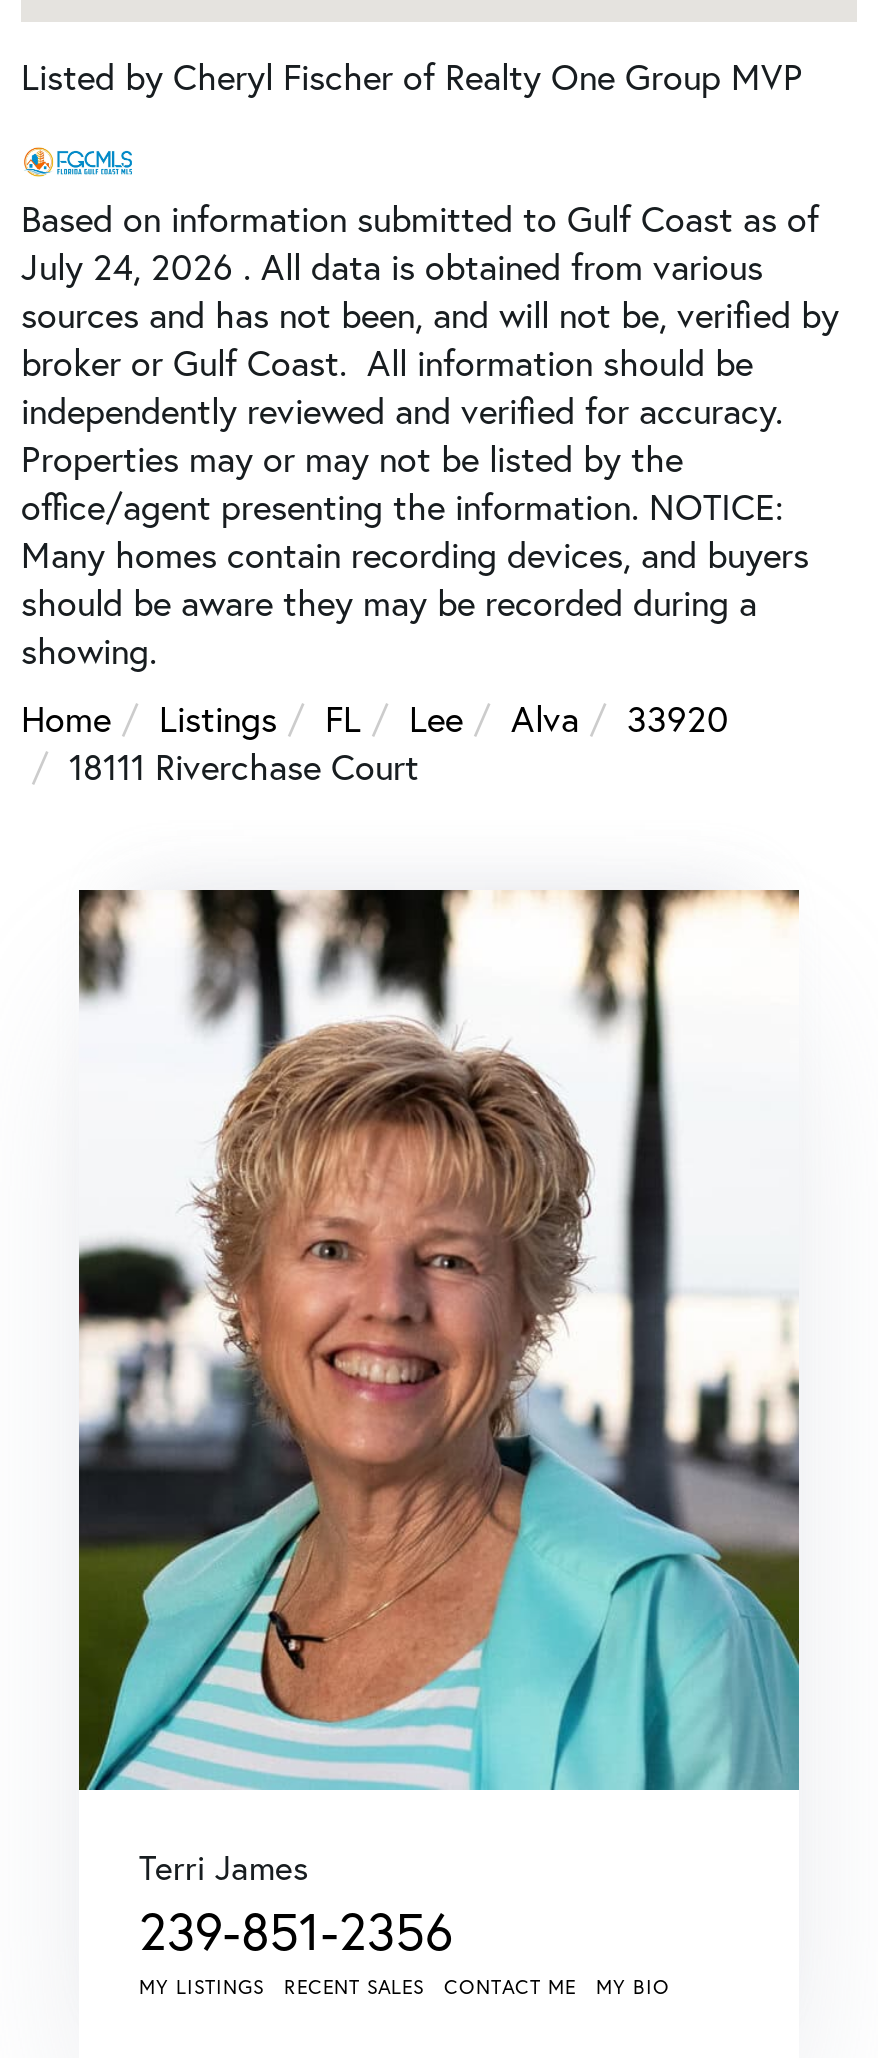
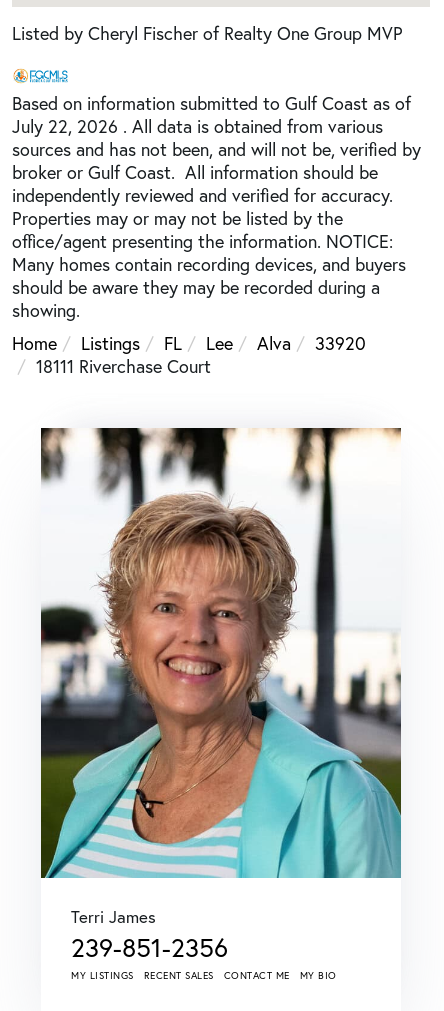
[21,242,763,290] July 24, 2026 . All data is obtained from various -> [12,115,383,138] July 22, 2026 . All data is obtained from various

